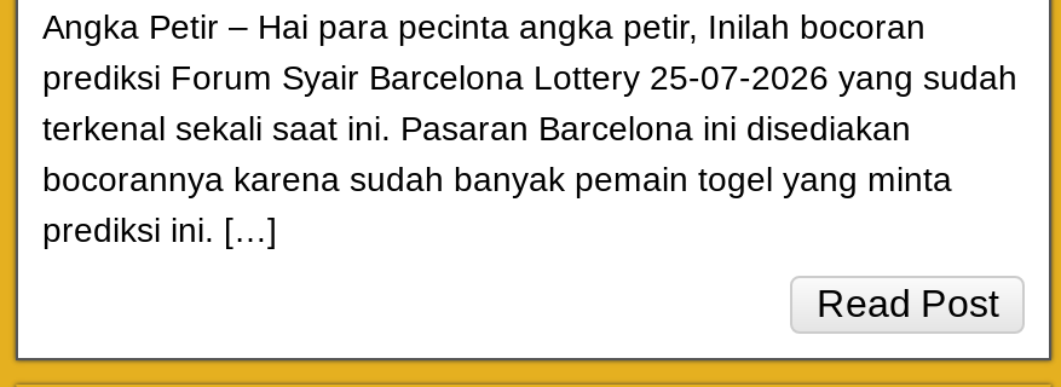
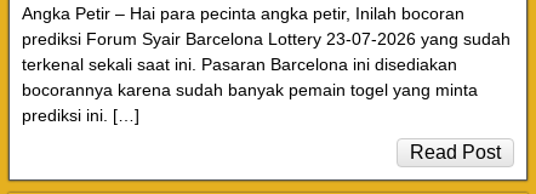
[42,59,1017,97] prediksi Forum Syair Barcelona Lottery 25-07-2026 yang sudah -> [22,29,511,49] prediksi Forum Syair Barcelona Lottery 23-07-2026 yang sudah

